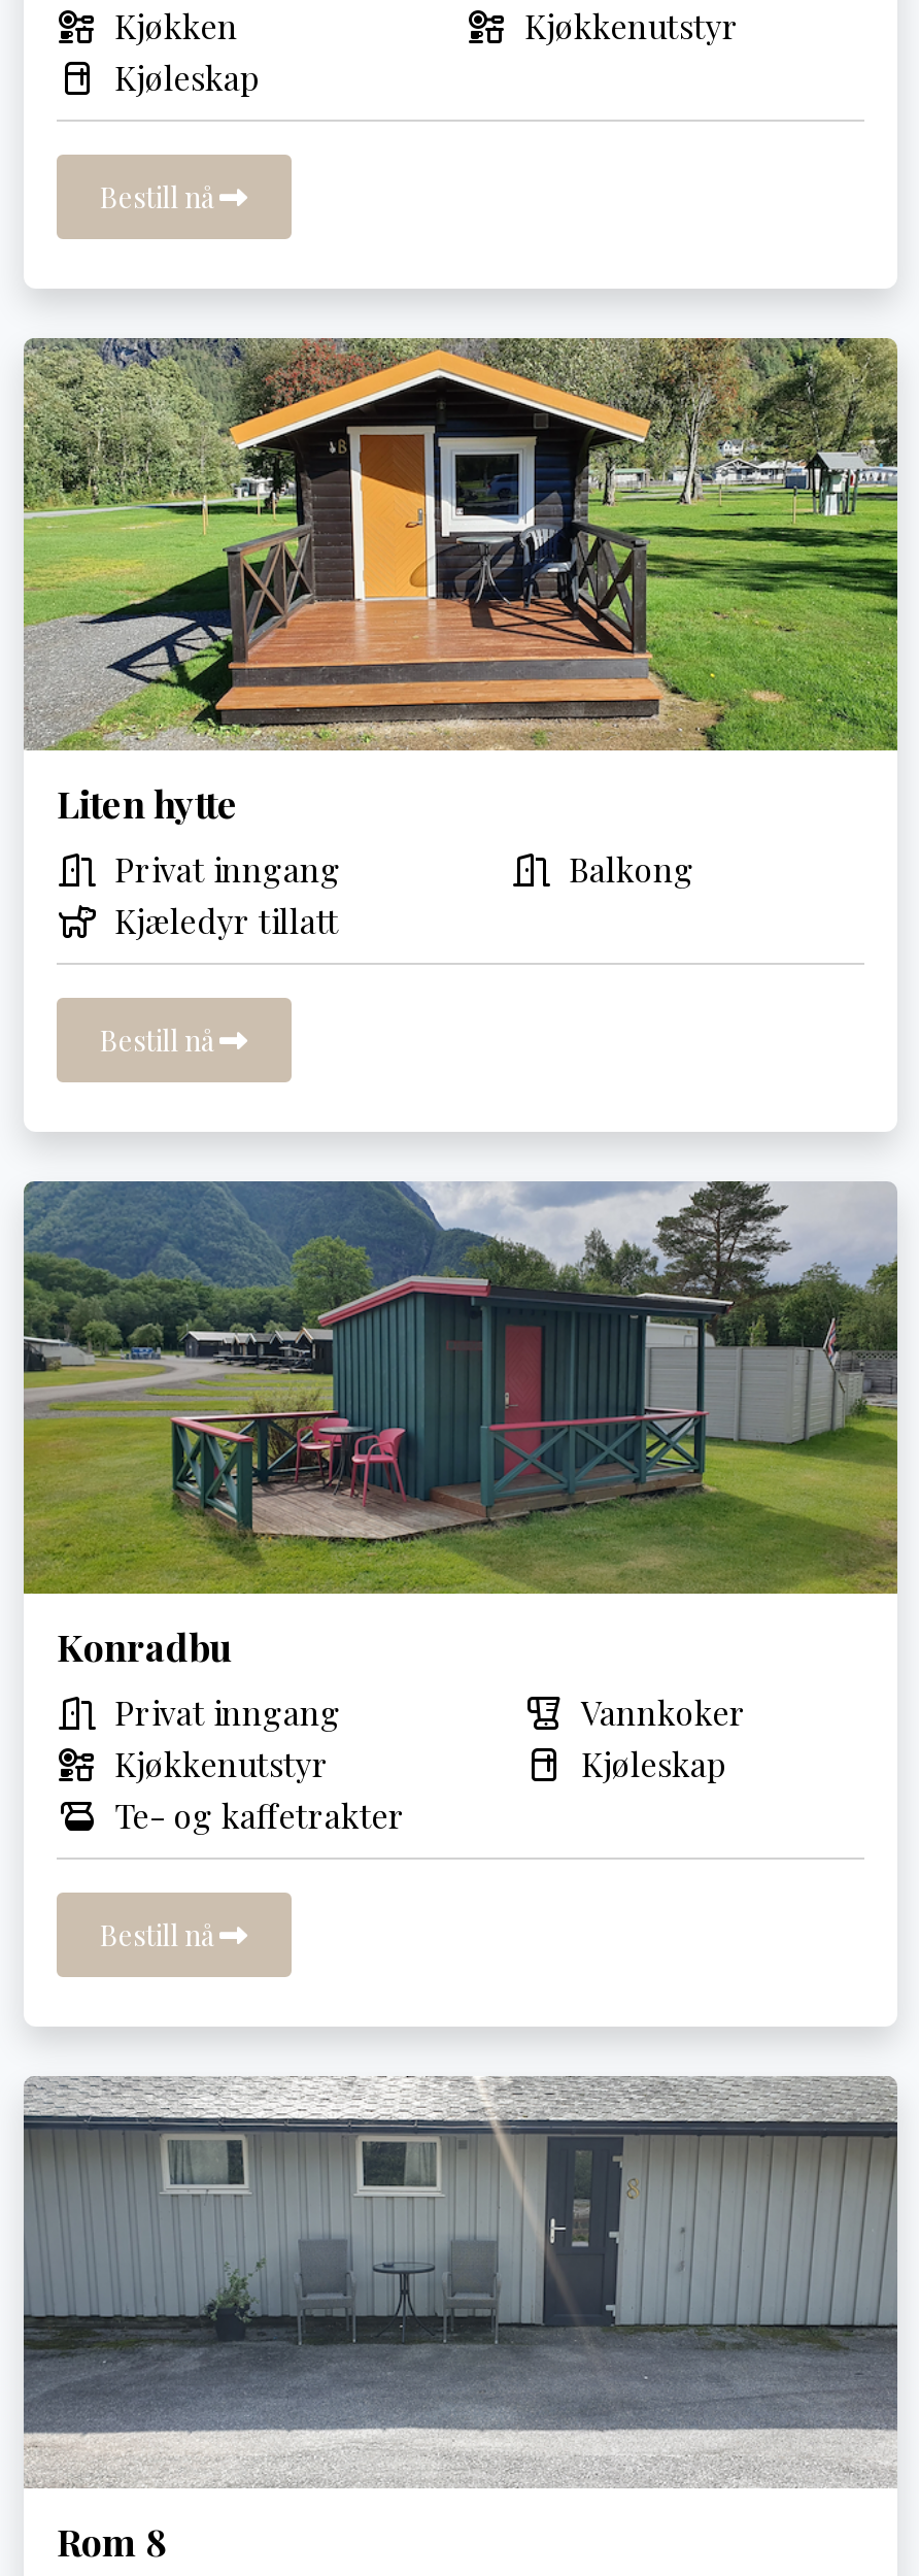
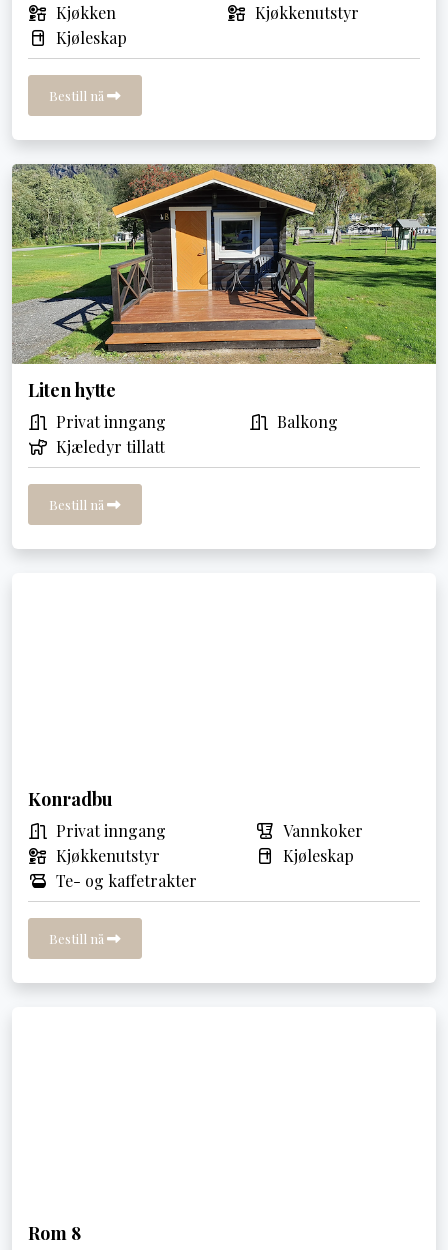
[22,1179,899,1596] [image] -> none
[22,2074,899,2488] [image] -> none

